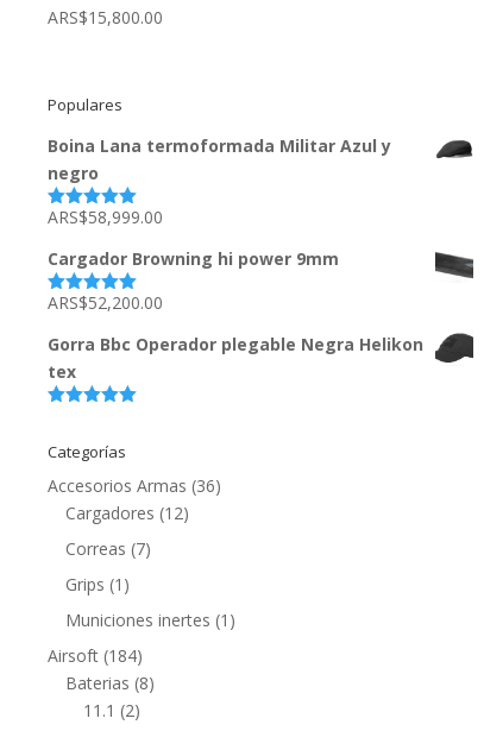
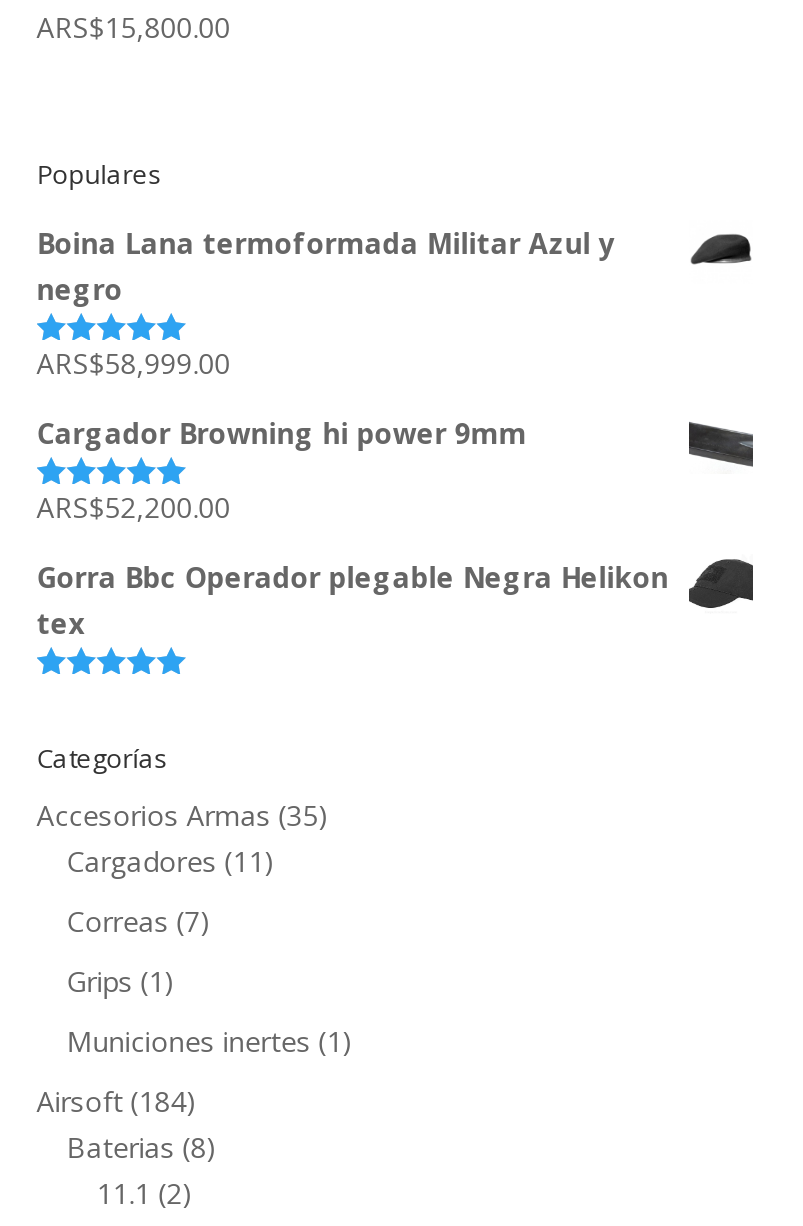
[47,474,221,496] Accesorios Armas (36) -> [37,795,329,833] Accesorios Armas (35)
[65,501,189,524] Cargadores (12) -> [67,841,275,879] Cargadores (11)

